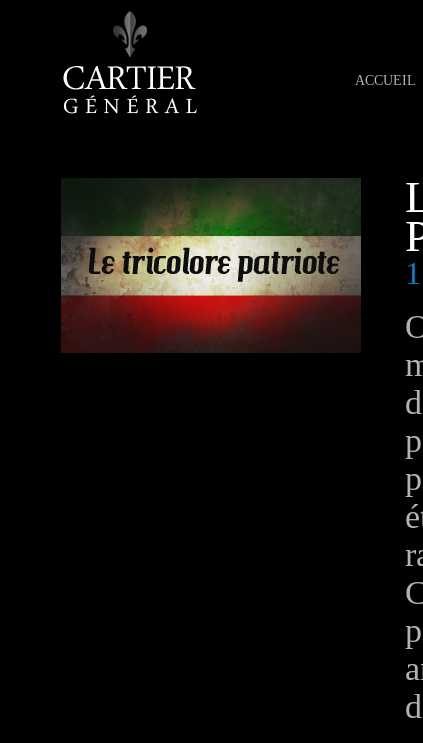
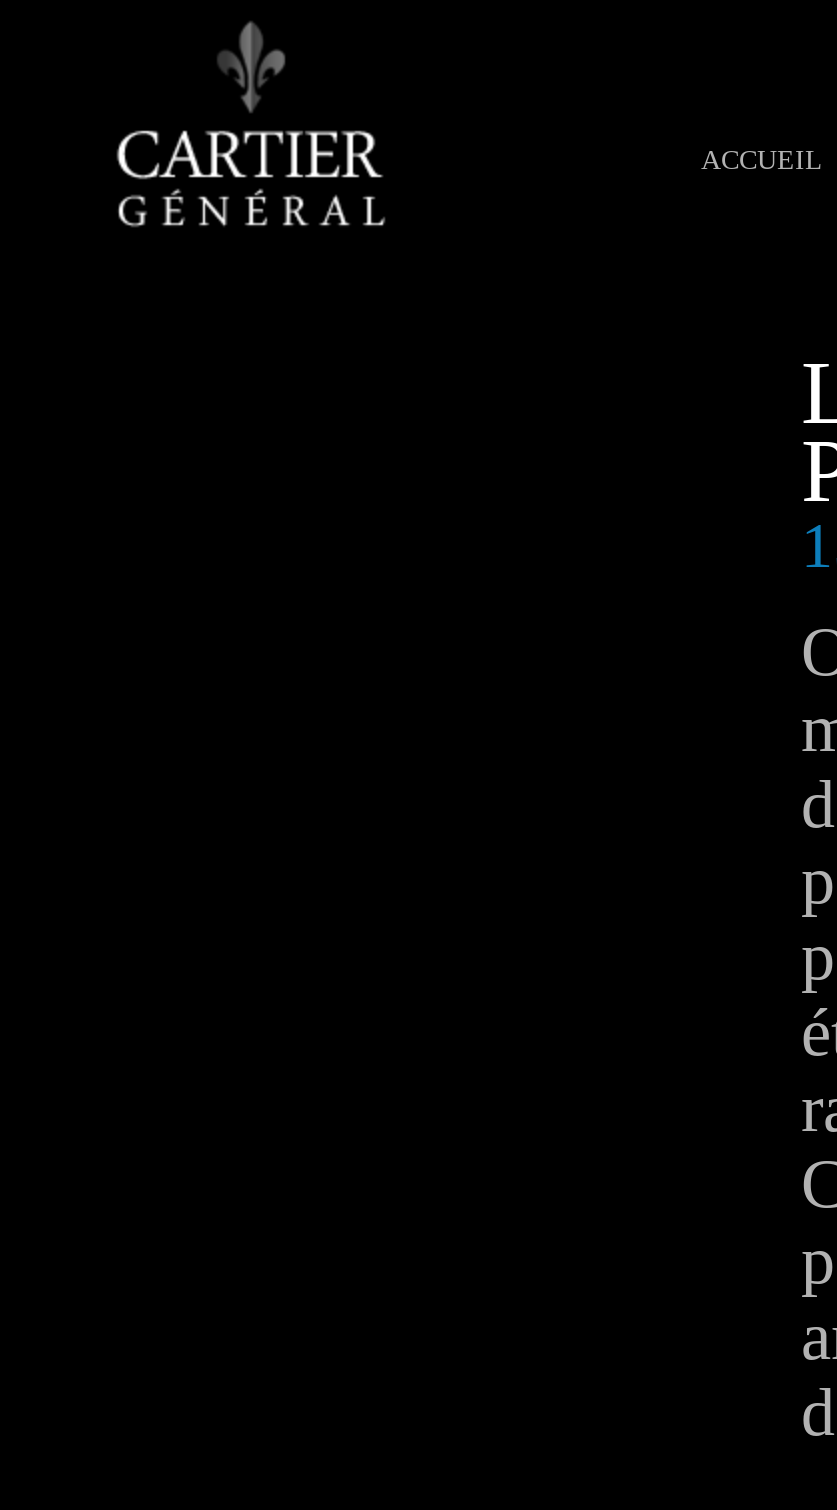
[60,178,362,353] [image] -> none

